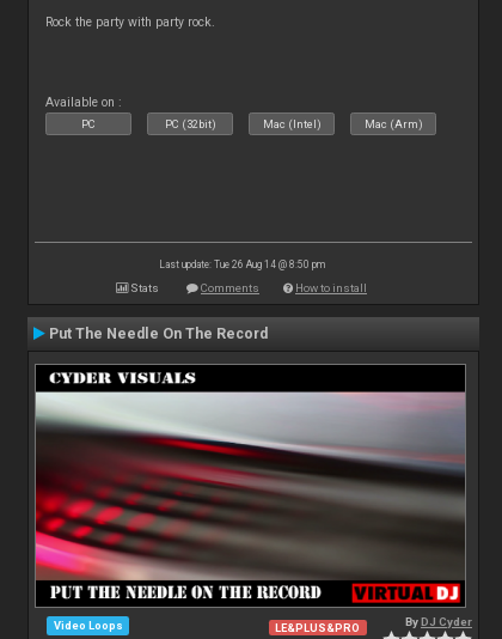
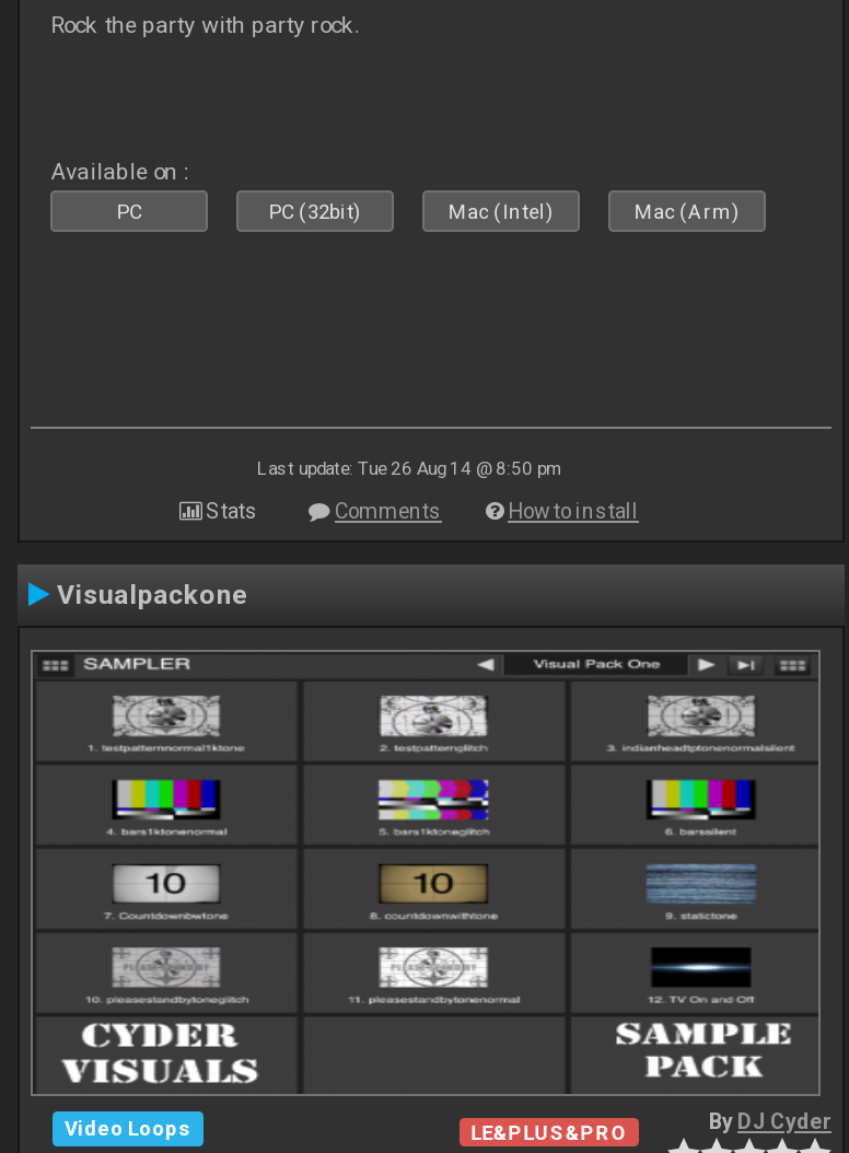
[49,325,268,342] Put The Needle On The Record -> [57,580,249,610] Visualpackone
[35,365,466,607] [image] -> [33,654,818,1092] [image]

